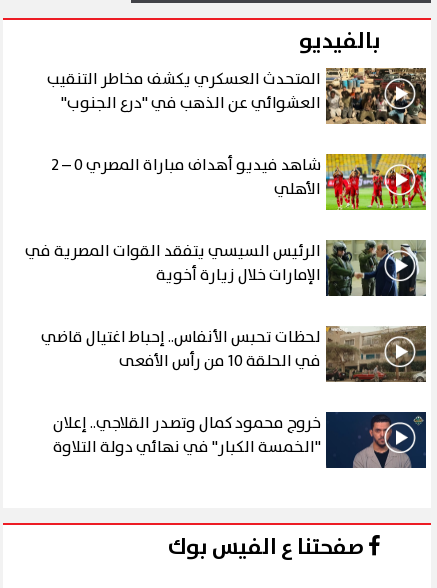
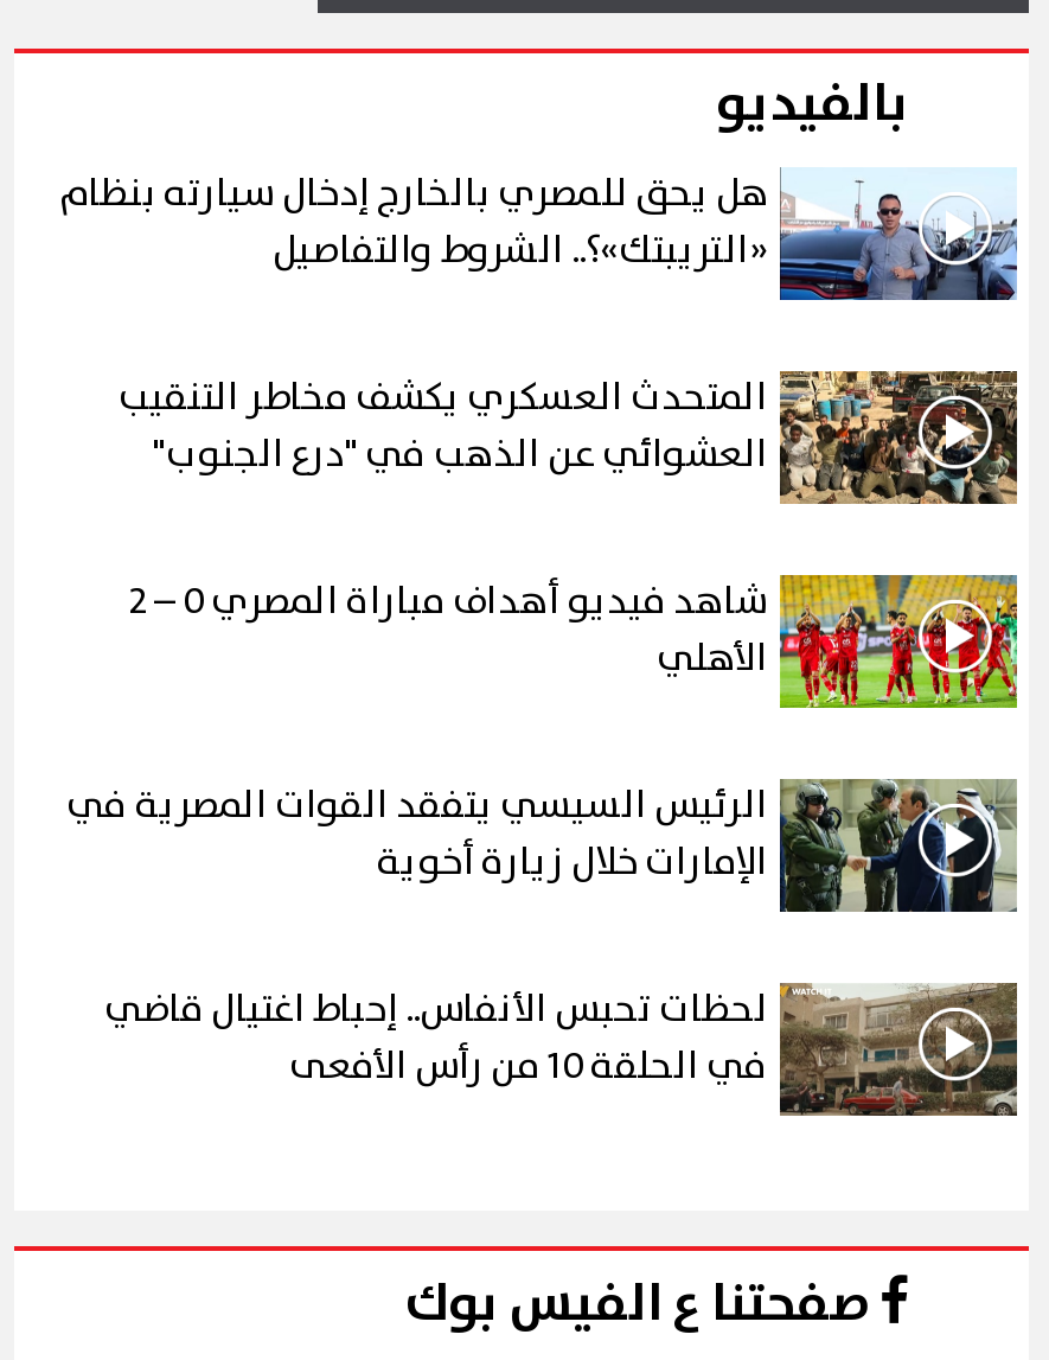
none -> [59,165,1019,302] [image] | هل يحق للمصري بالخارج إدخال سيارته بنظام | «التريبتك»؟.. الشروط والتفاصيل
moved [25,66,428,350] -> [66,366,1022,1040]: [image] | المتحدث العسكري يكشف مخاطر التنقيب | العشوائي عن الذهب في "درع الجنوب" | الأهلي | الرئيس السيسي يتفقد القوات المصرية في | الإمارات خلال زيارة أخوية | لحظات تحبس الأنفاس.. إحباط اغتيال قاضي
moved [325,325,428,383] -> [778,981,1022,1118]: [image]
[53,411,427,469] [image] | خروج محمود كمال وتصدر القلاجي.. إعلان | "الخمسة الكبار" في نهائي دولة التلاوة -> none

